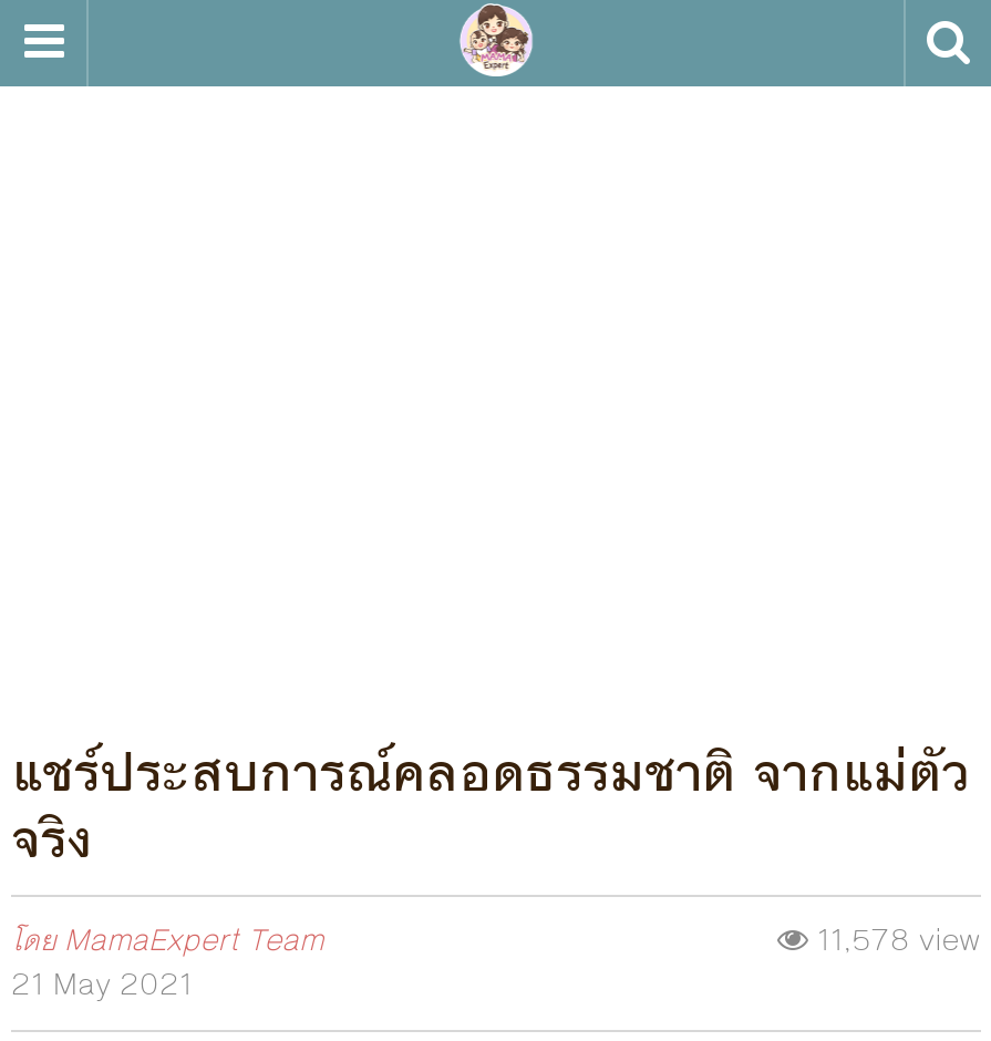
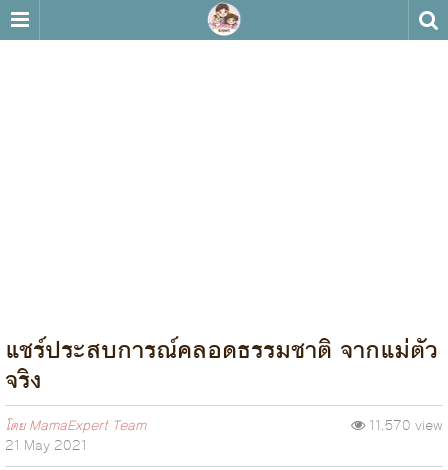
[817,917,981,966] 11,578 view -> [369,415,443,437] 11,570 view

